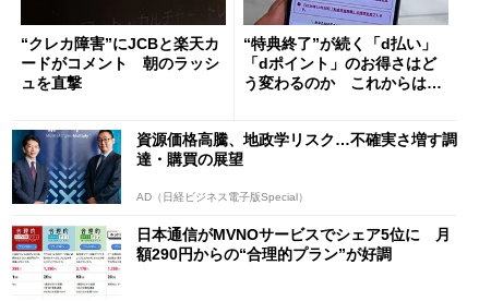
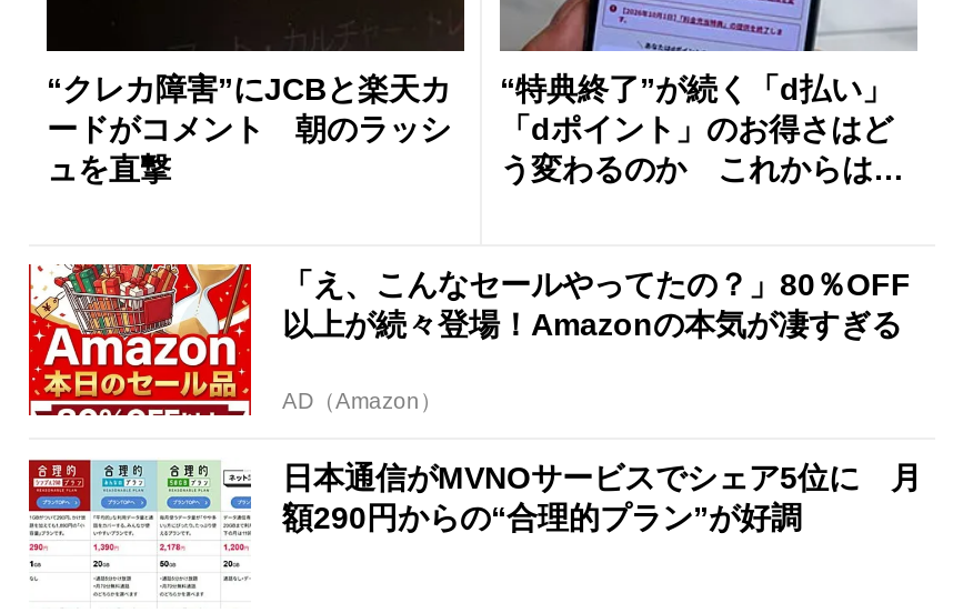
[11,129,457,205] [image] | 資源価格高騰、地政学リスク…不確実さ増す調 | 達・購買の展望 -> [27,262,911,418] [image] | 「え、こんなセールやってたの？」80％OFF | 以上が続々登場！Amazonの本気が凄すぎる
[136,191,309,203] AD（日経ビジネス電子版Special） -> [282,389,442,414] AD（Amazon）

